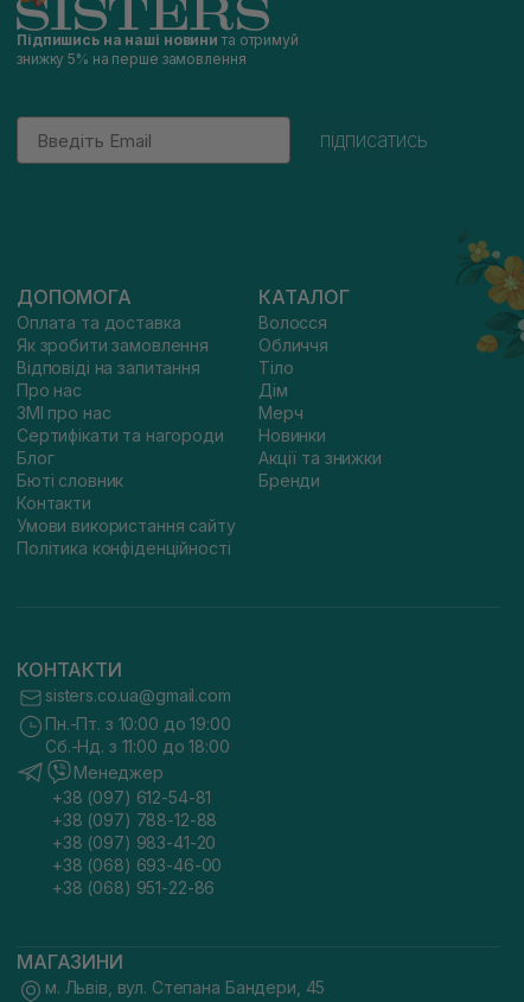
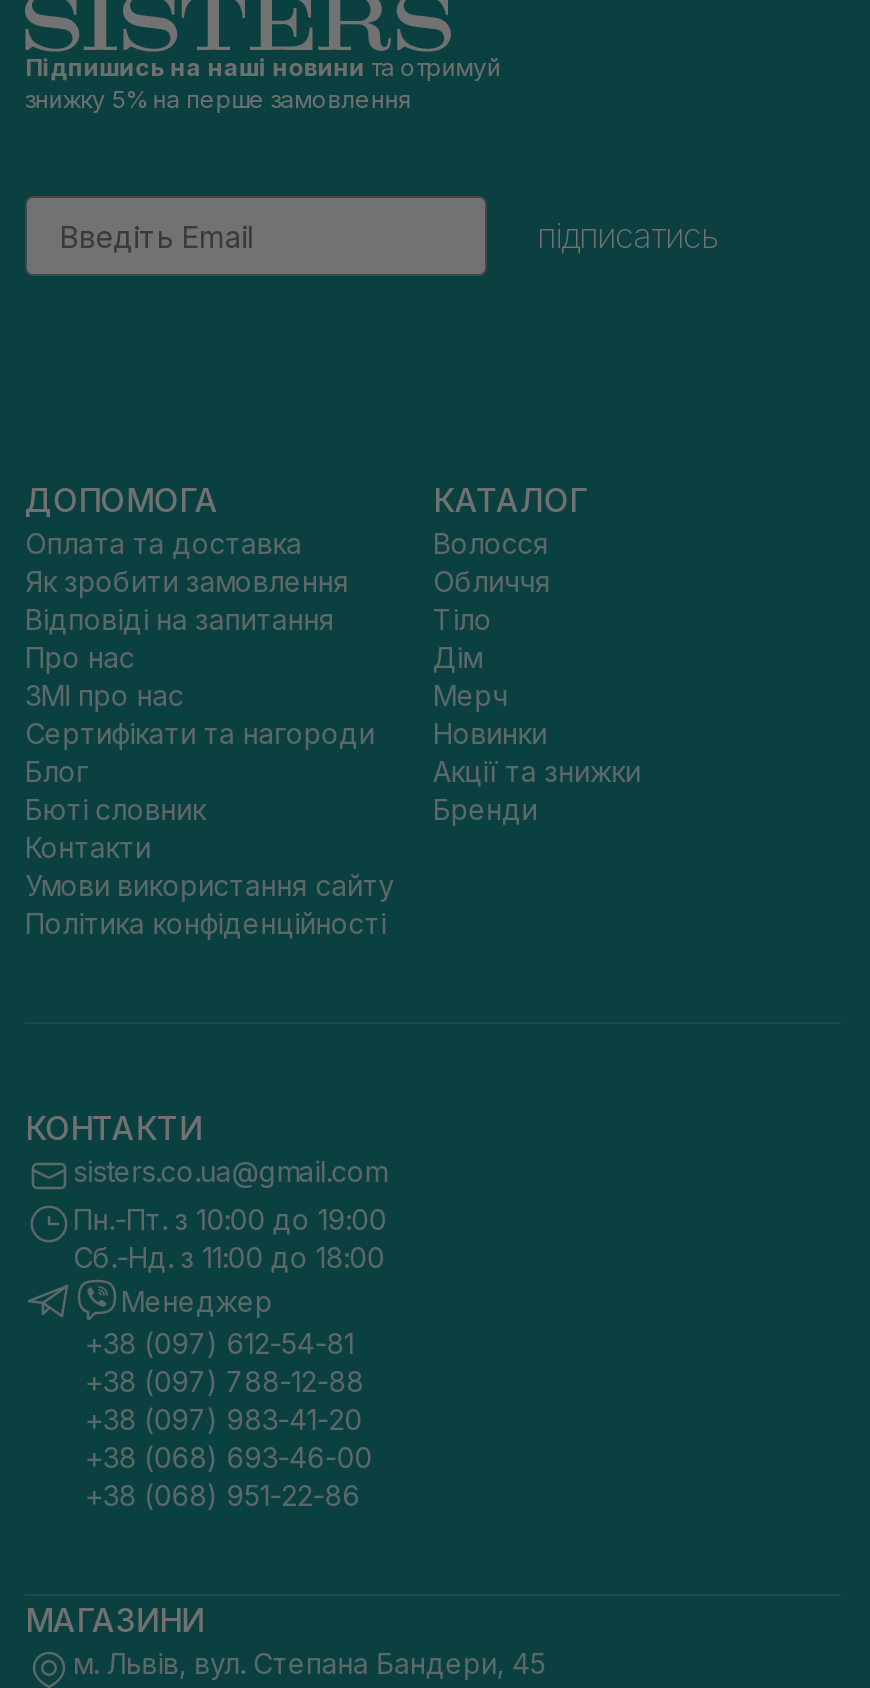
[459,236,520,357] [image] -> none

